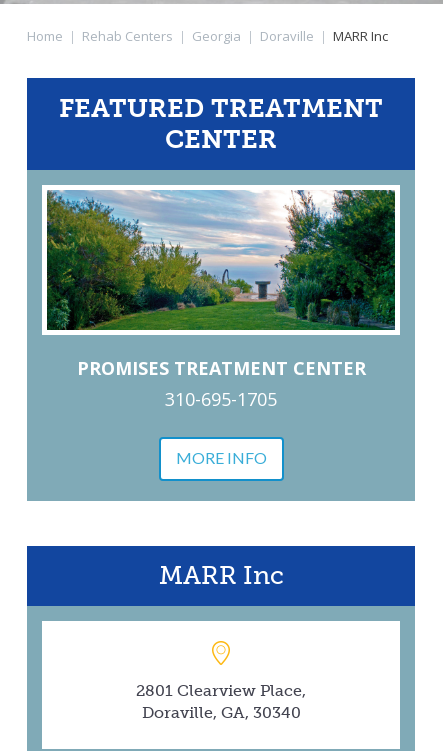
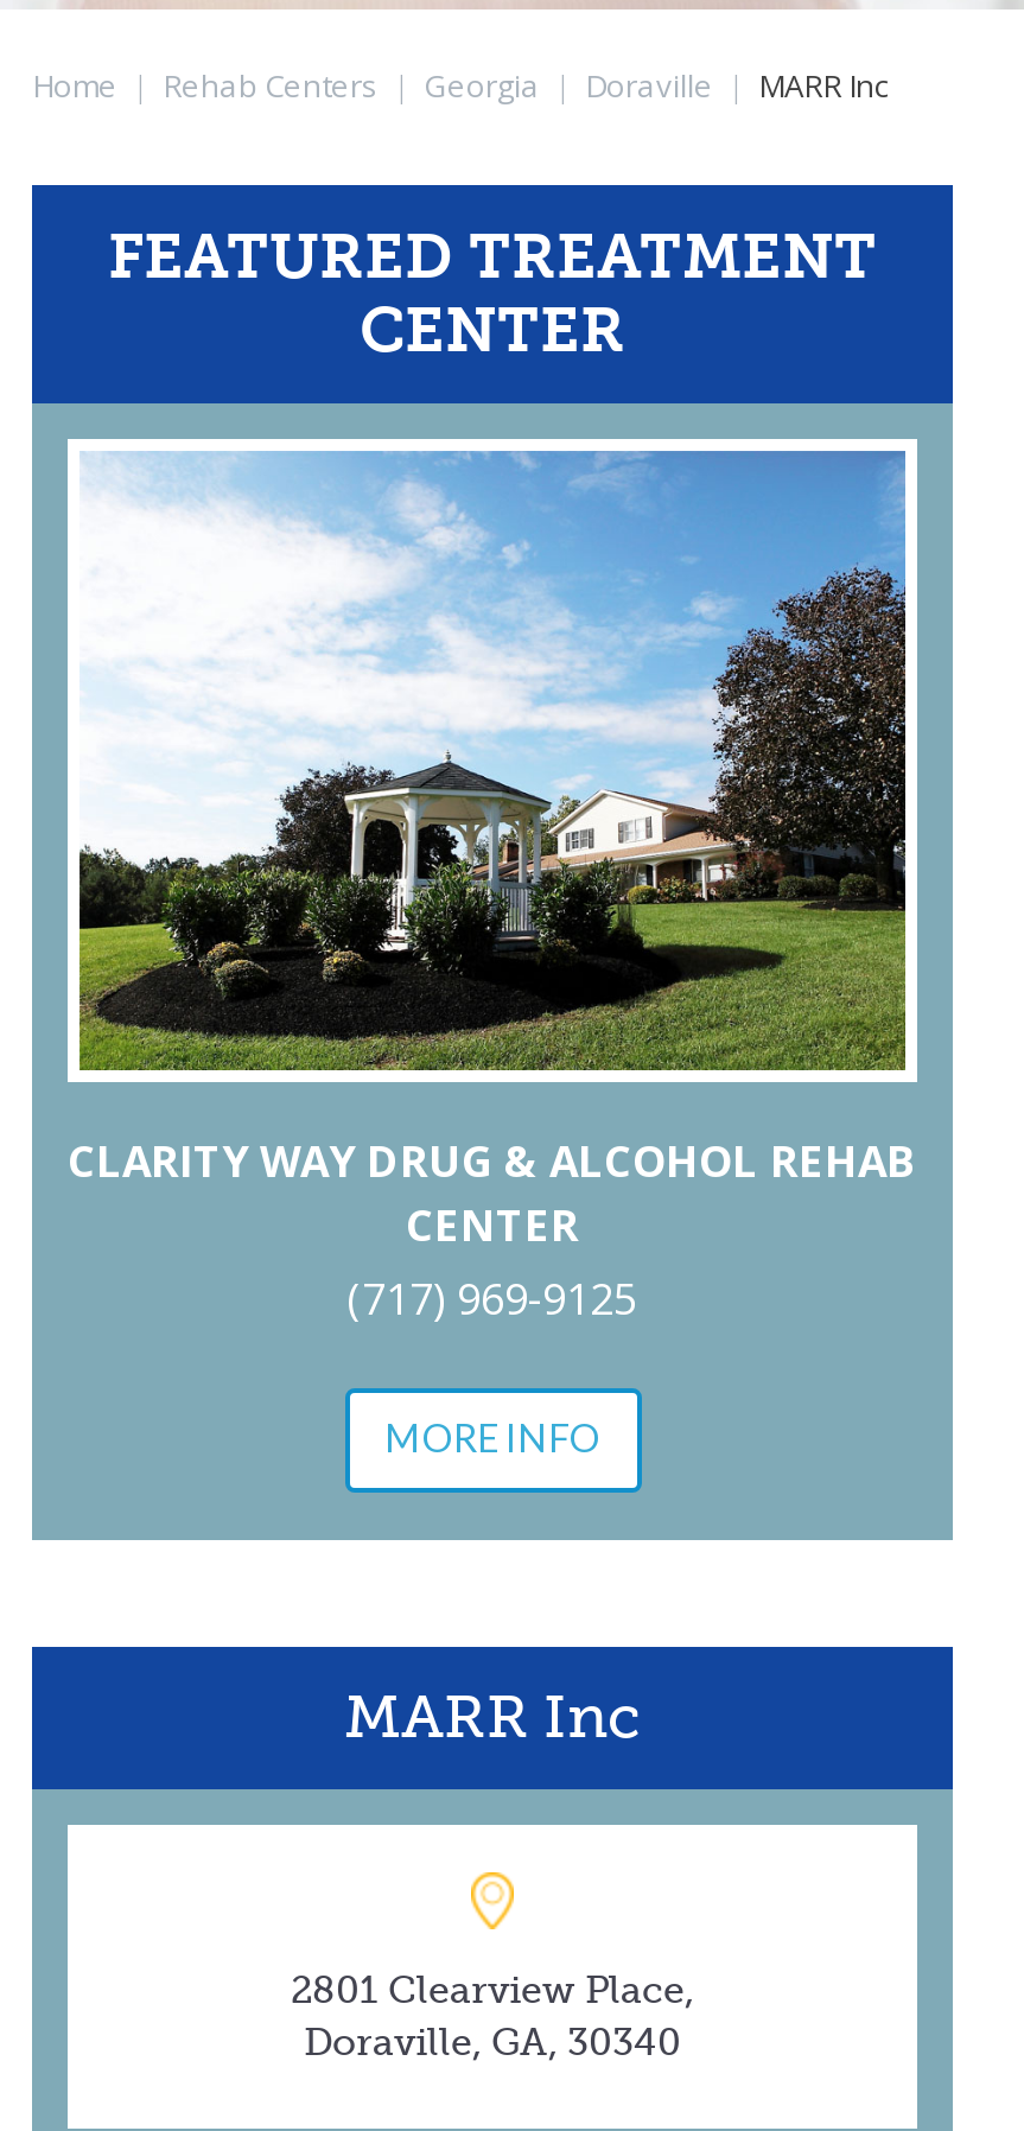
[46,189,396,411] [image] | PROMISES TREATMENT CENTER | 310-695-1705 -> [68,449,917,1327] [image] | CLARITY WAY DRUG & ALCOHOL REHAB | CENTER | (717) 969-9125

